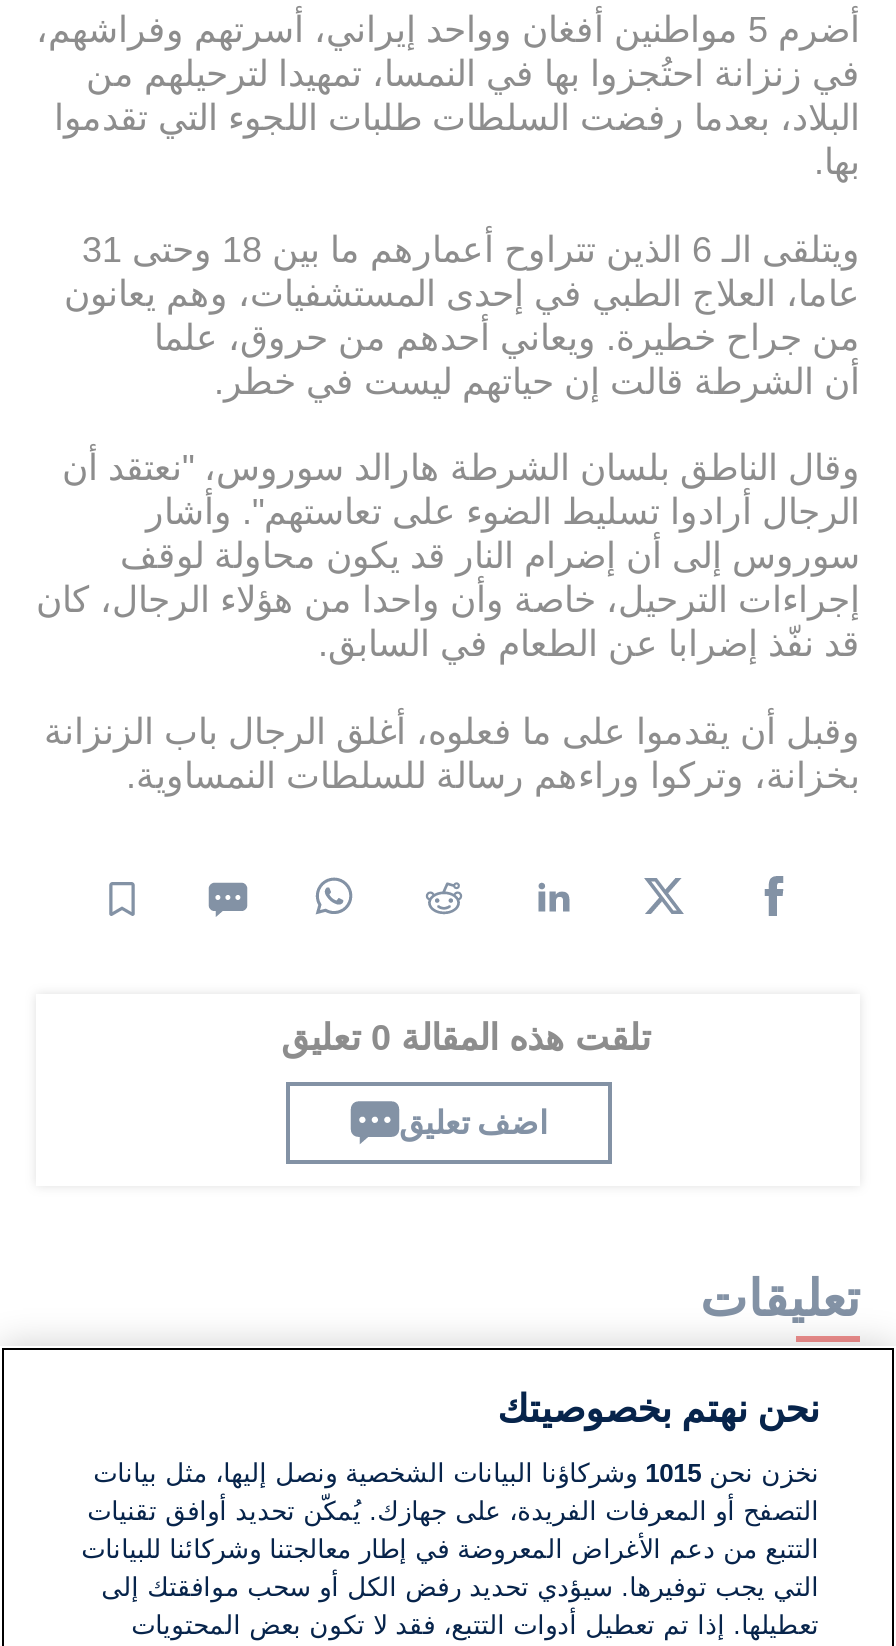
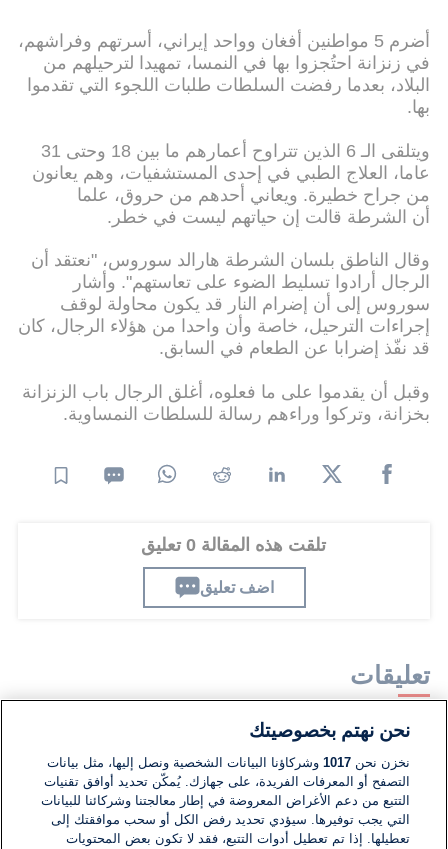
[93,1458,819,1488] نخزن نحن 1015 وشركاؤنا البيانات الشخصية ونصل إليها، مثل بيانات -> [47,755,410,770] نخزن نحن 1017 وشركاؤنا البيانات الشخصية ونصل إليها، مثل بيانات

